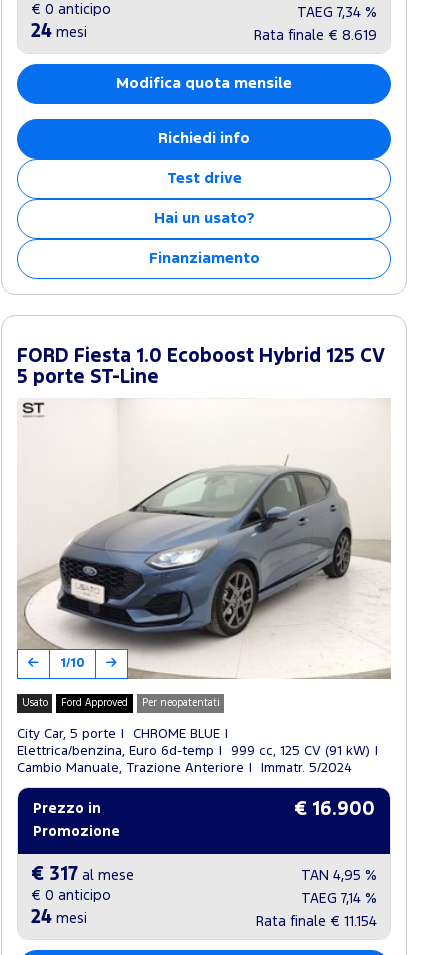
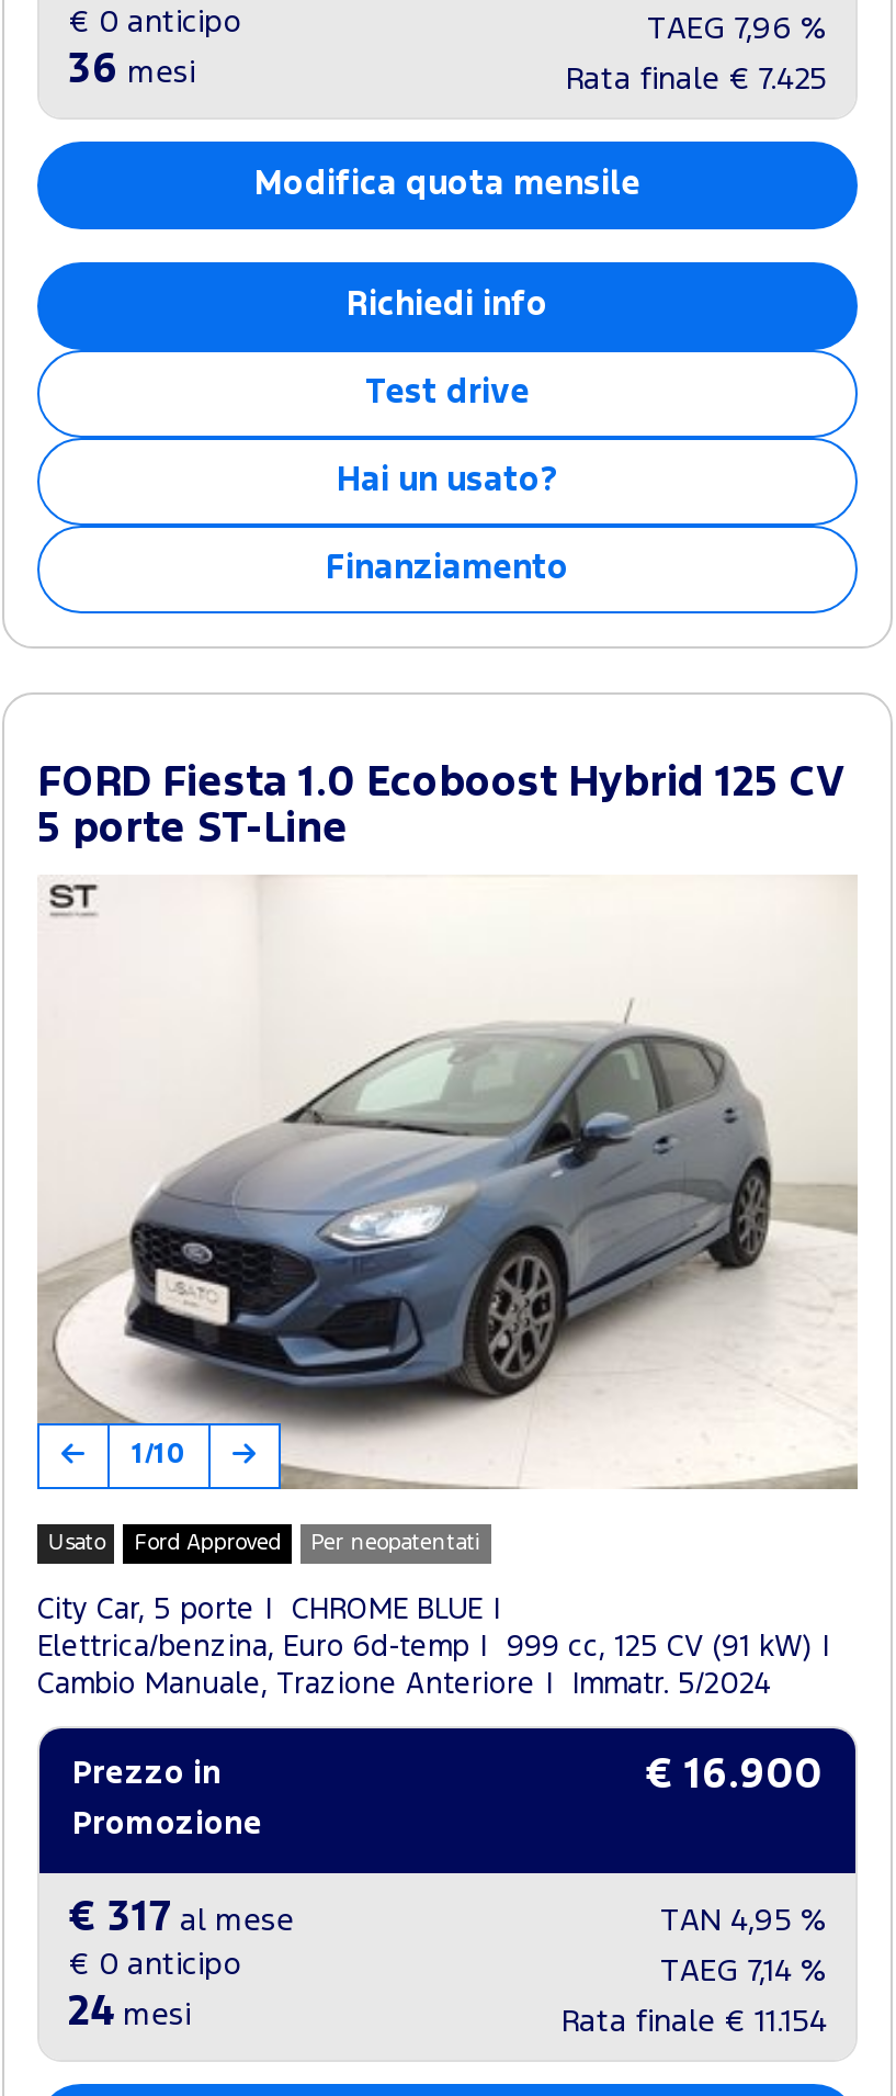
[297,7,377,19] TAEG 7,34 % -> [647,16,827,42] TAEG 7,96 %
[31,23,87,40] 24 mesi -> [68,51,195,88] 36 mesi
[254,30,377,42] Rata finale € 8.619 -> [566,67,827,93] Rata finale € 7.425

